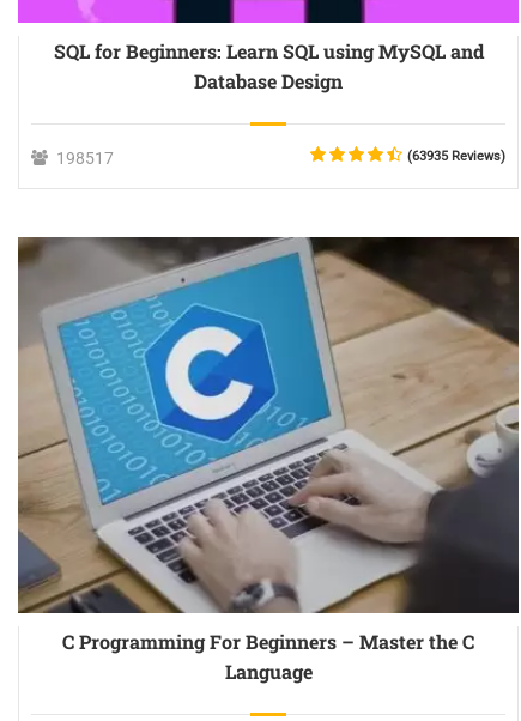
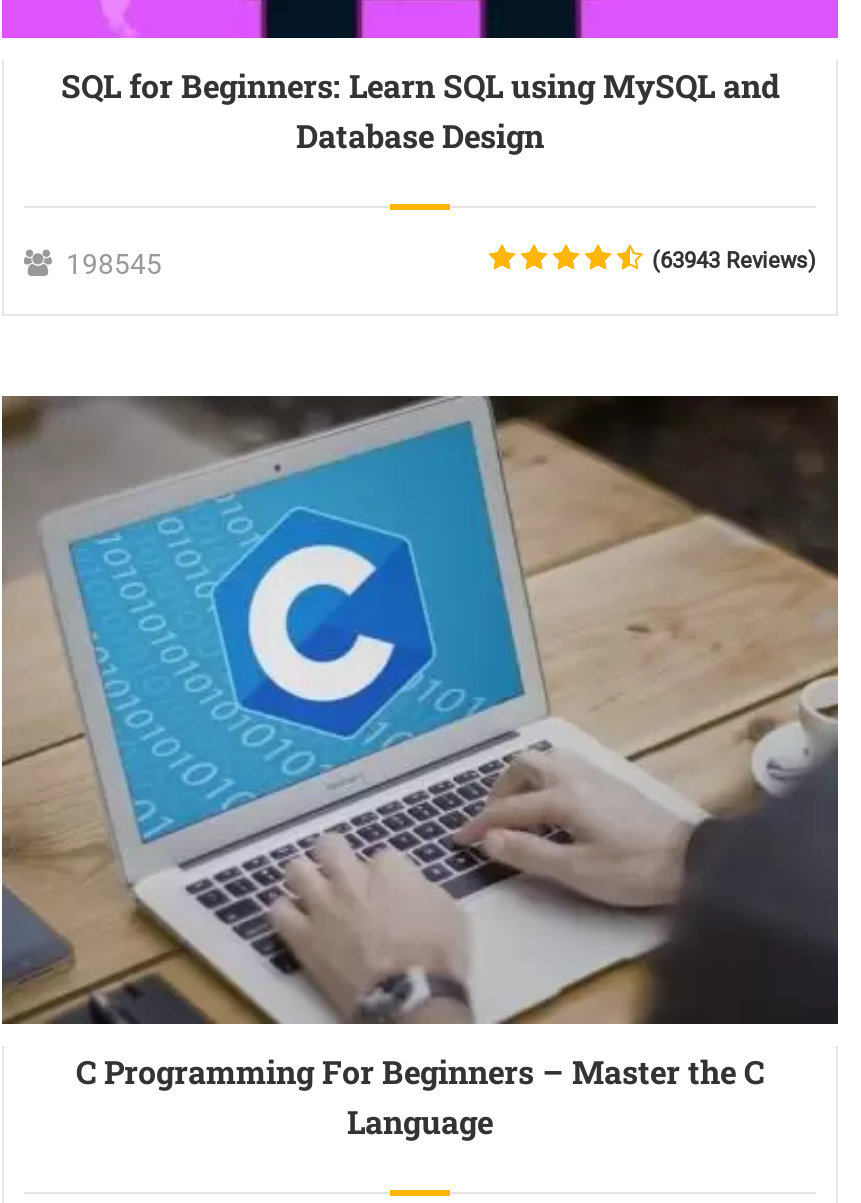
[53,149,114,168] 198517 -> [60,248,162,280] 198545
[404,149,505,164] (63935 Reviews) -> [646,248,816,274] (63943 Reviews)

